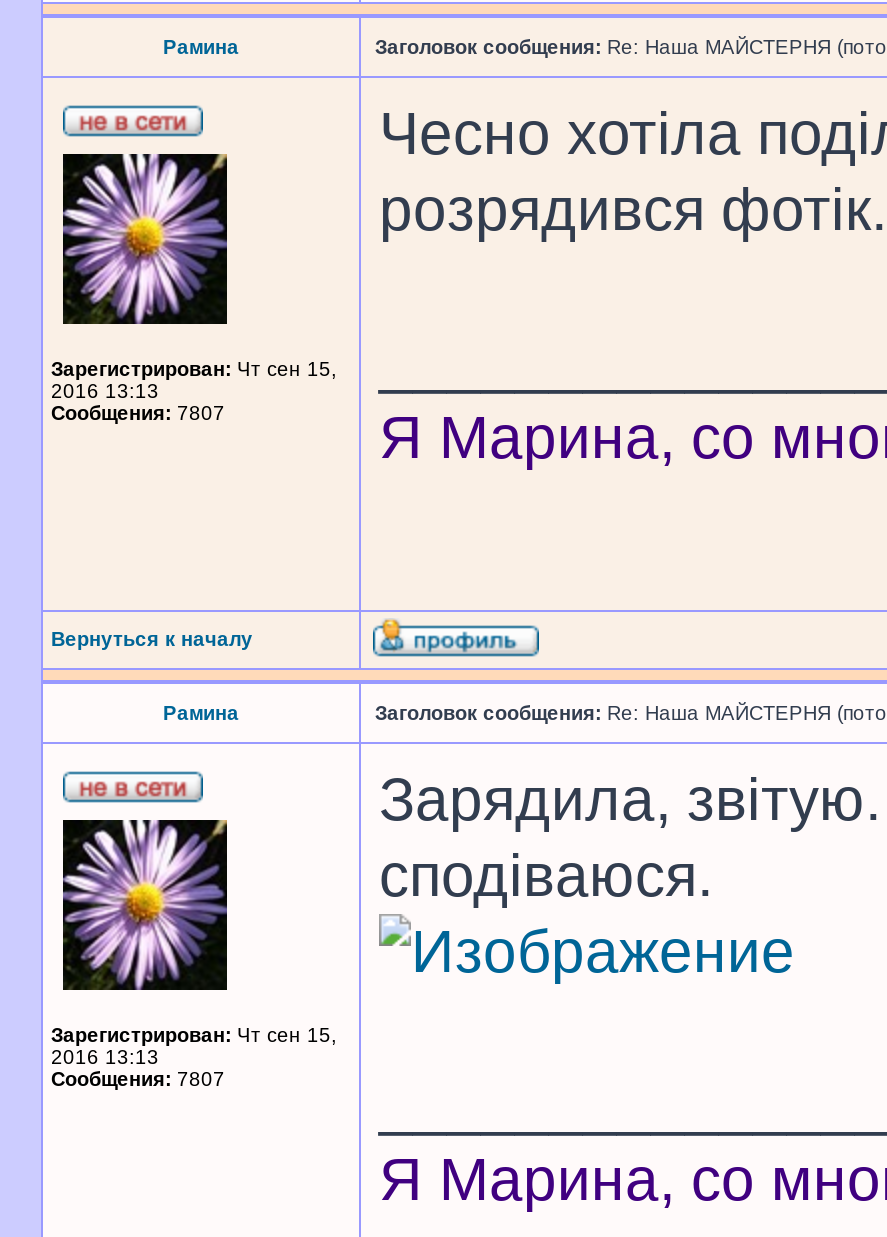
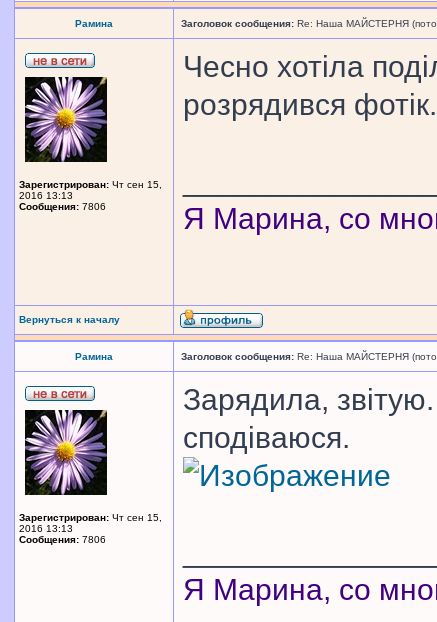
[51,402,225,424] Сообщения: 7807 -> [19,201,106,212] Сообщения: 7806
[51,1068,225,1090] Сообщения: 7807 -> [19,534,106,545] Сообщения: 7806

